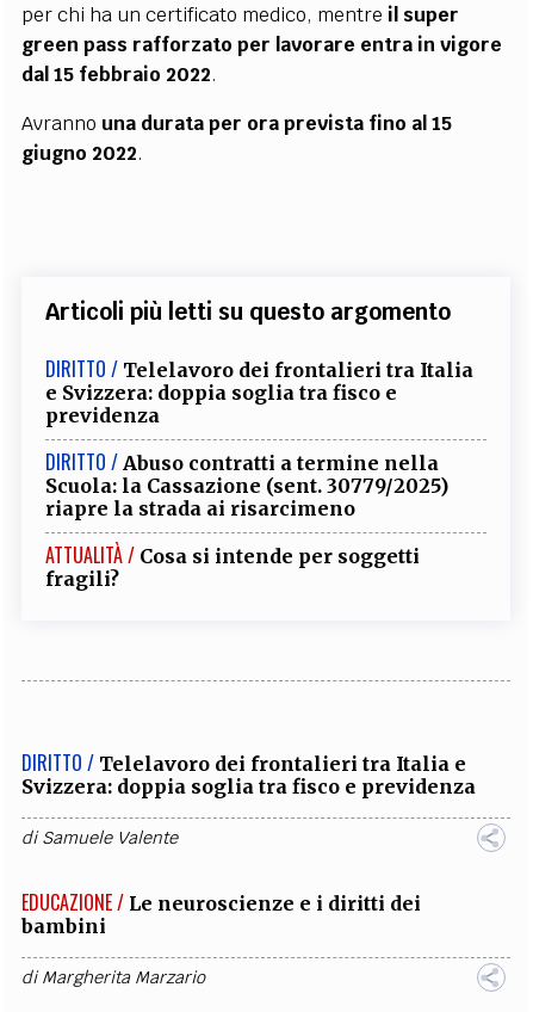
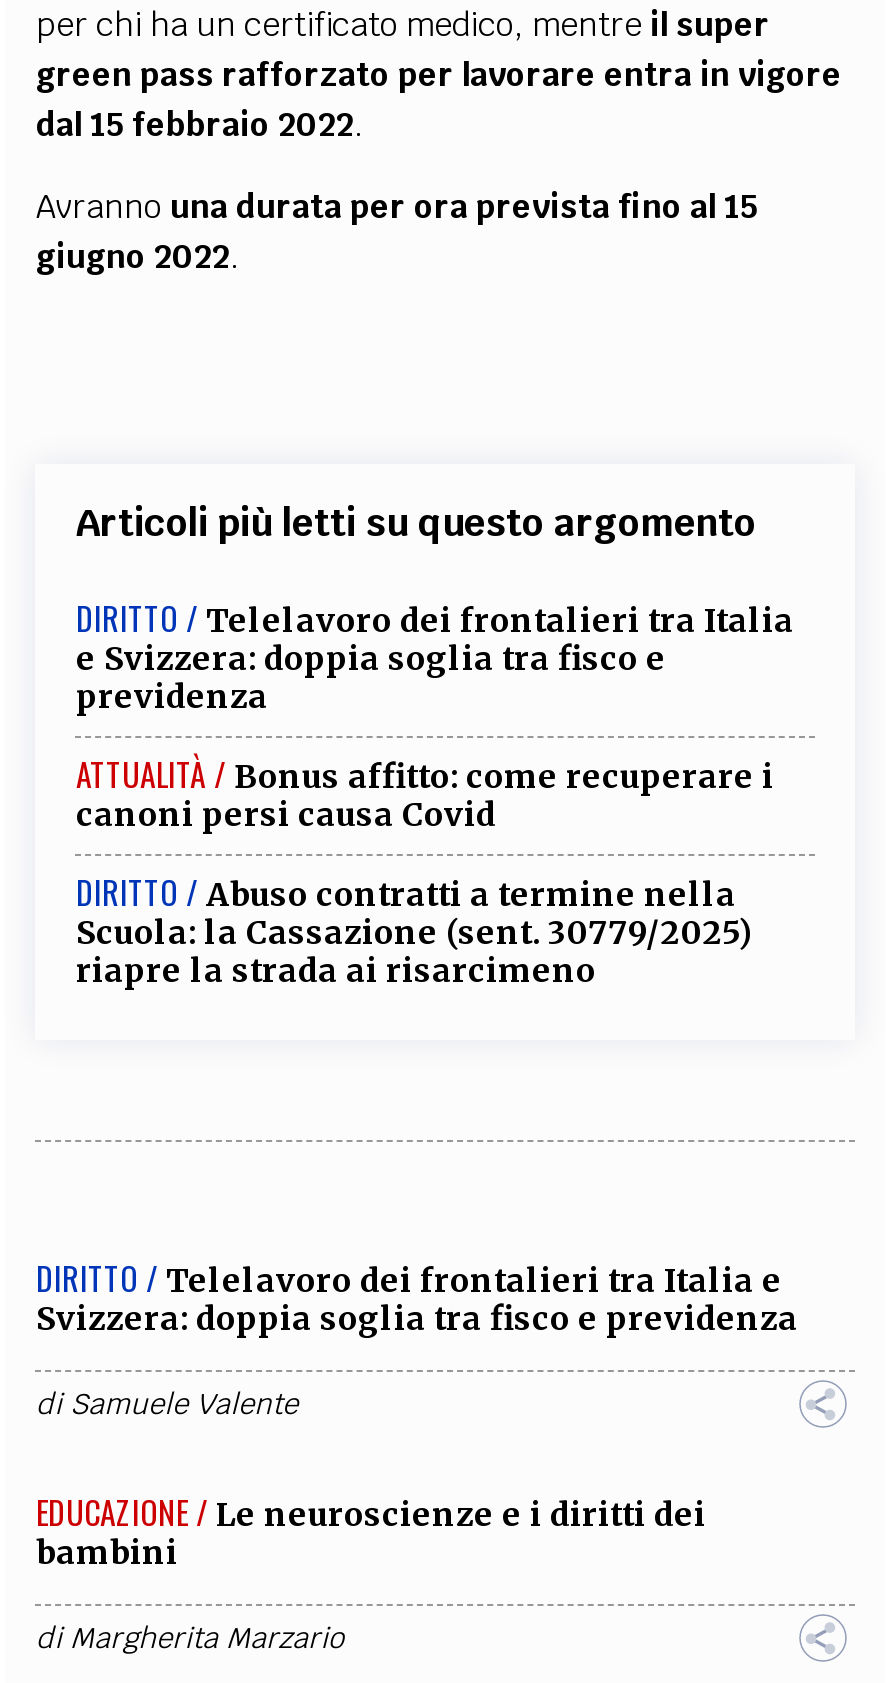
none -> [76,751,774,835] ATTUALITÀ / Bonus affitto: come recuperare i | canoni persi causa Covid
moved [46,448,449,521] -> [76,869,752,991]: DIRITTO / Abuso contratti a termine nella | Scuola: la Cassazione (sent. 30779/2025) | riapre la strada ai risarcimeno
[46,541,420,591] ATTUALITÀ / Cosa si intende per soggetti | fragili? -> none

